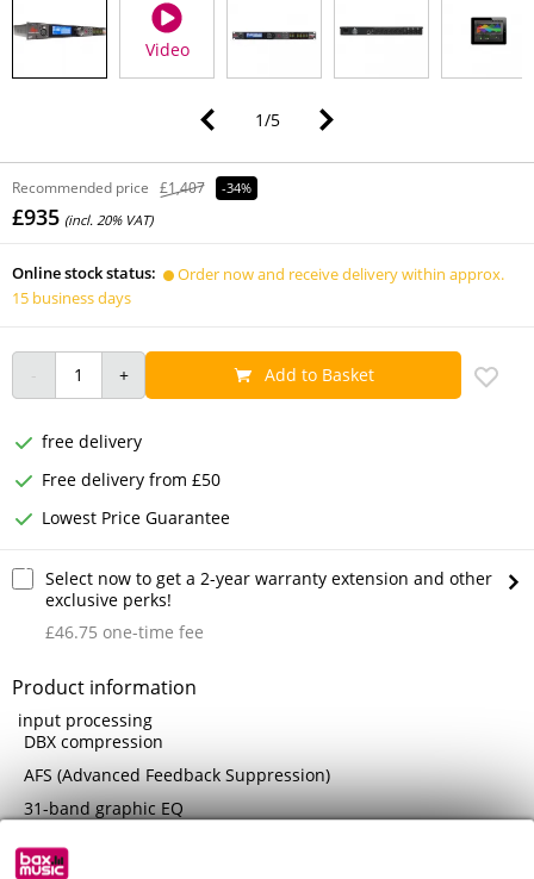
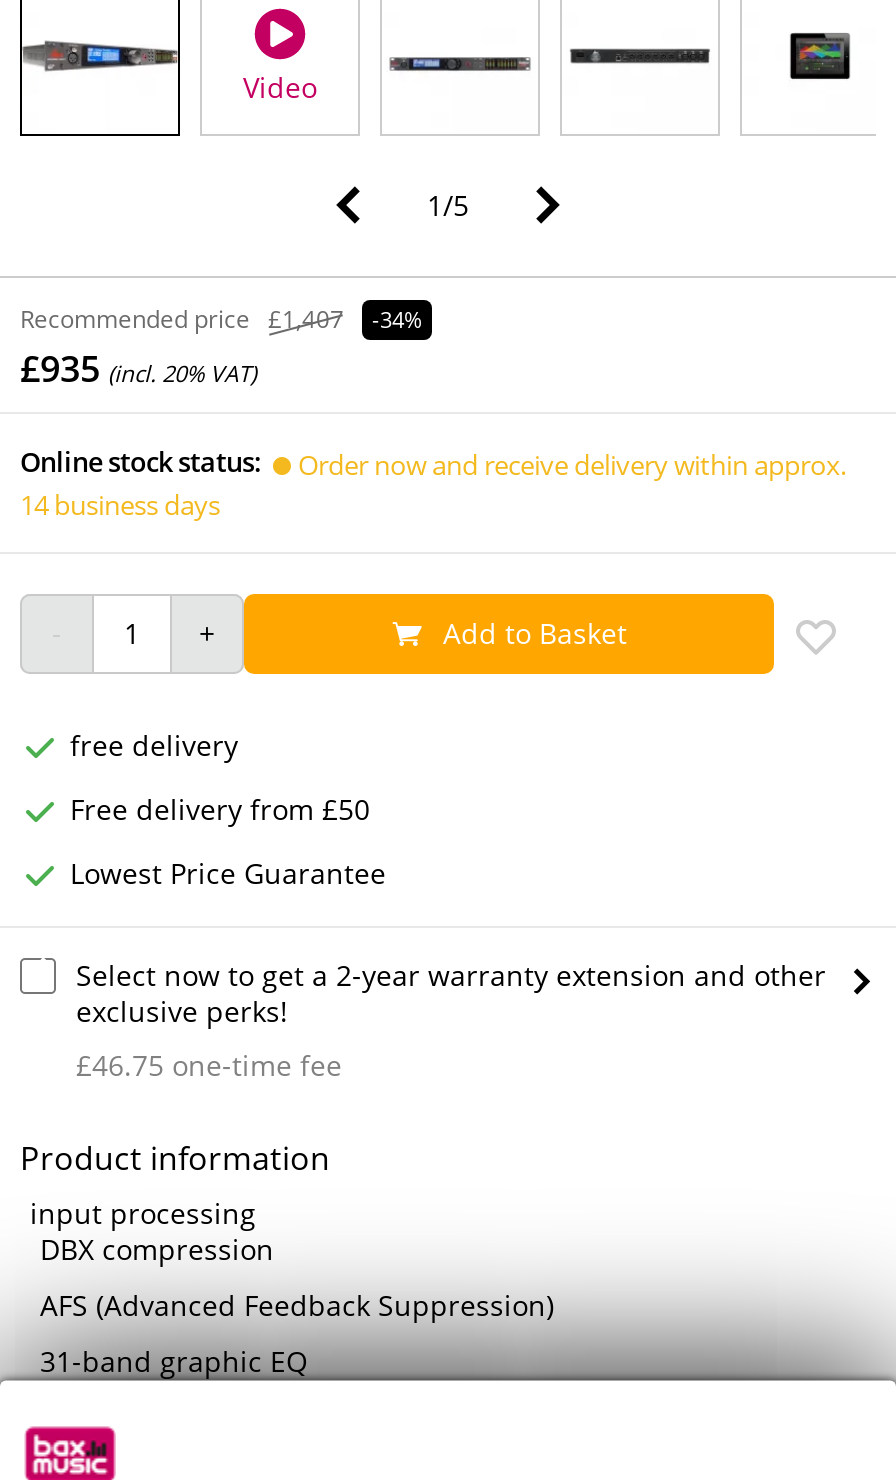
[12,287,131,309] 15 business days -> [20,486,220,522] 14 business days

